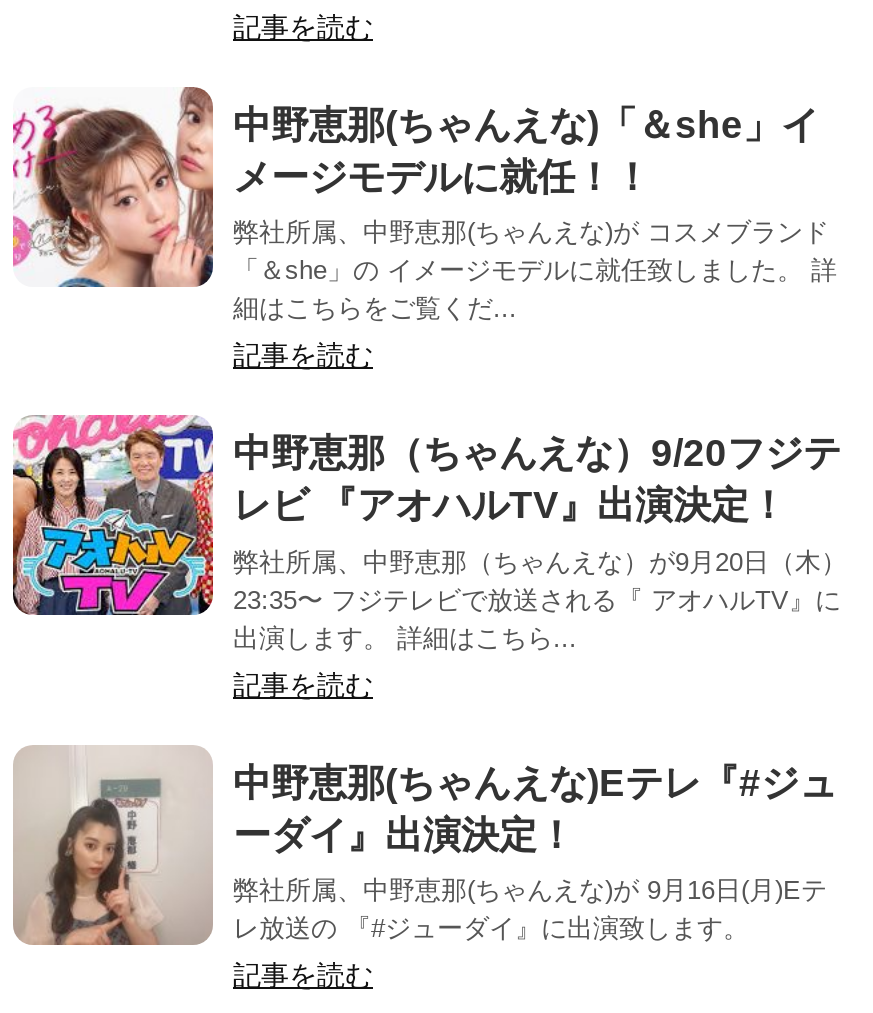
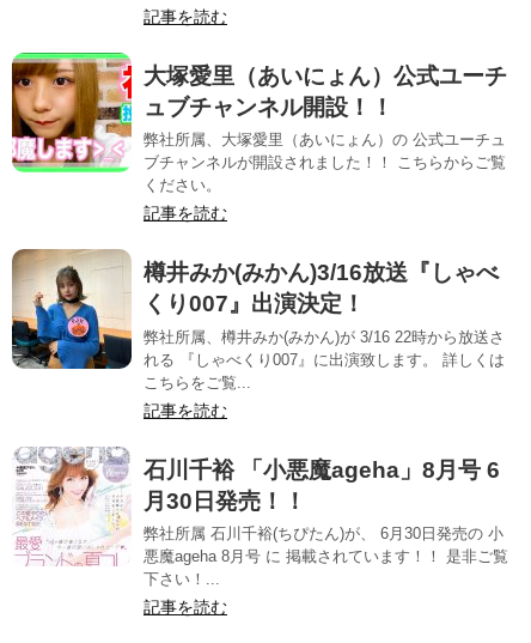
[11,85,819,289] [image] | 中野恵那(ちゃんえな)「＆she」イ | メージモデルに就任！！ -> [11,51,507,174] [image] | 大塚愛里（あいにょん）公式ユーチ | ュブチャンネル開設！！
[233,218,837,324] 弊社所属、中野恵那(ちゃんえな)が コスメブランド | 「＆she」の イメージモデルに就任致しました。 詳 | 細はこちらをご覧くだ... -> [144,131,506,194] 弊社所属、大塚愛里（あいにょん）の 公式ユーチュ | ブチャンネルが開設されました！！ こちらからご覧 | ください。
[11,413,841,617] [image] | 中野恵那（ちゃんえな）9/20フジテ | レビ 『アオハルTV』出演決定！ -> [11,249,499,370] [image] | 樽井みか(みかん)3/16放送『しゃべ | くり007』出演決定！
[233,546,847,652] 弊社所属、中野恵那（ちゃんえな）が9月20日（木） | 23:35〜 フジテレビで放送される『 アオハルTV』に | 出演します。 詳細はこちら... -> [144,328,505,391] 弊社所属、樽井みか(みかん)が 3/16 22時から放送さ | れる 『しゃべくり007』に出演致します。 詳しくは | こちらをご覧...
[11,747,837,947] [image] | 中野恵那(ちゃんえな)Eテレ『#ジュ | ーダイ』出演決定！ -> [13,448,500,566] [image] | 石川千裕 「小悪魔ageha」8月号 6 | 月30日発売！！
[233,875,827,943] 弊社所属、中野恵那(ちゃんえな)が 9月16日(月)Eテ | レ放送の 『#ジューダイ』に出演致します。 -> [144,525,508,588] 弊社所属 石川千裕(ちぴたん)が、 6月30日発売の 小 | 悪魔ageha 8月号 に 掲載されています！！ 是非ご覧 | 下さい！...

